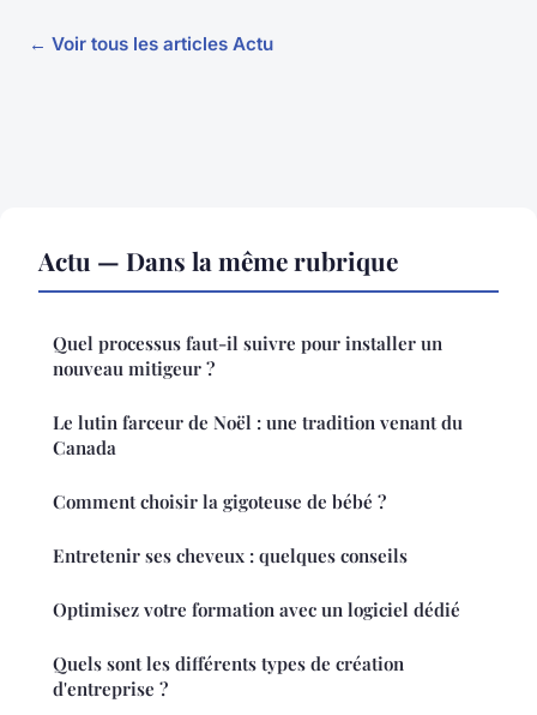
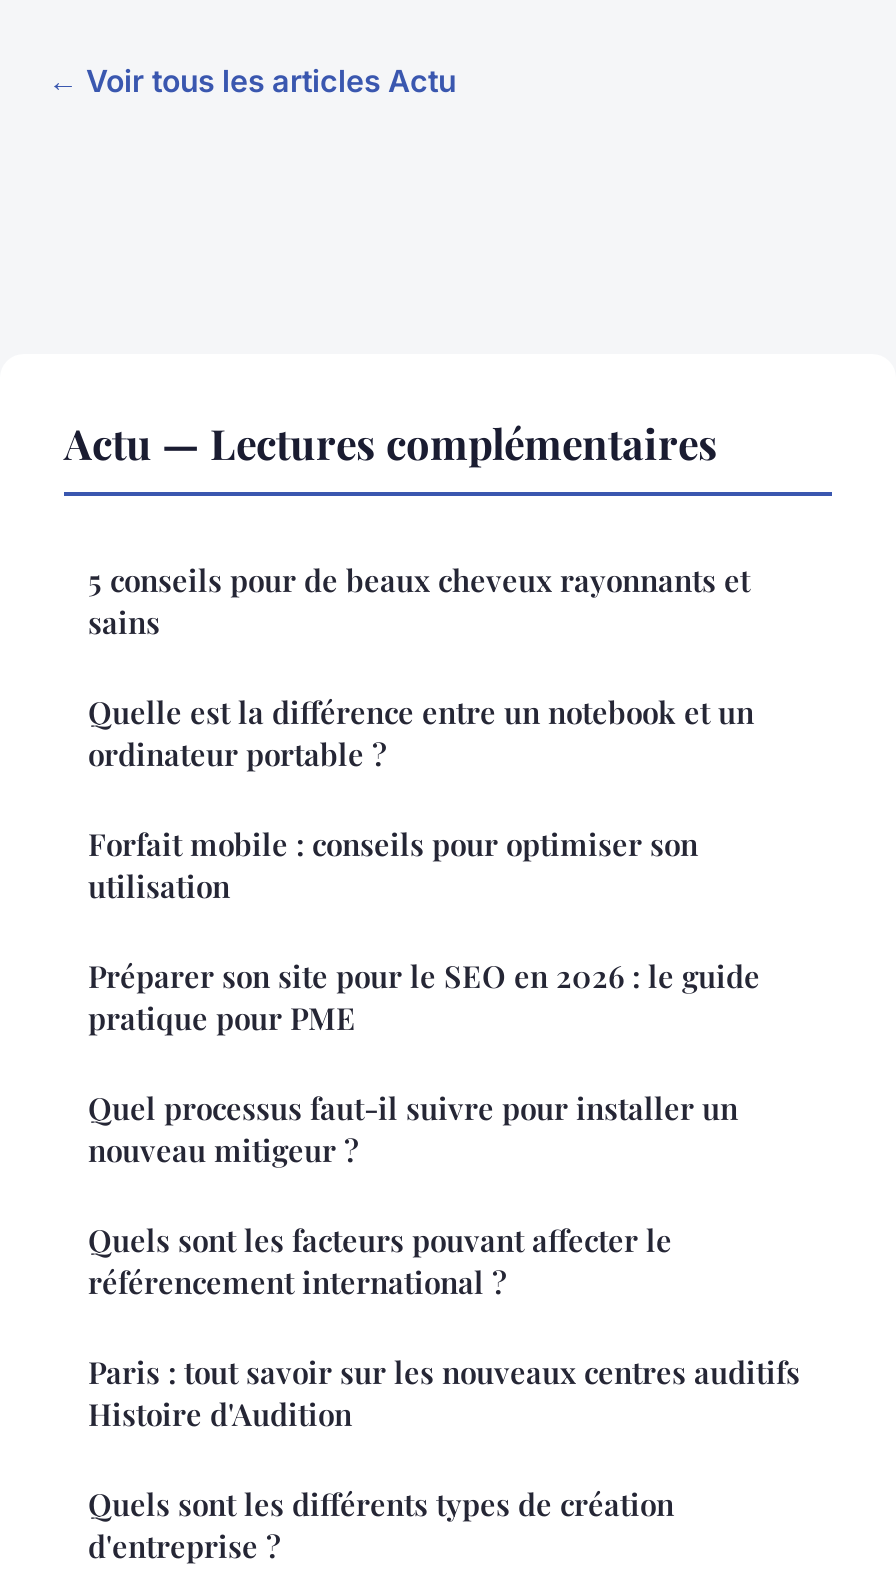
[38,244,398,277] Actu — Dans la même rubrique -> [64,415,760,1039] Actu — Lectures complémentaires | 5 conseils pour de beaux cheveux rayonnants et | sains | Quelle est la différence entre un notebook et un | ordinateur portable ? | Forfait mobile : conseils pour optimiser son | utilisation | Préparer son site pour le SEO en 2026 : le guide | pratique pour PME
moved [53,331,442,381] -> [88,1089,738,1171]: Quel processus faut-il suivre pour installer un | nouveau mitigeur ?
[53,411,463,622] Le lutin farceur de Noël : une tradition venant du | Canada | Comment choisir la gigoteuse de bébé ? | Entretenir ses cheveux : quelques conseils | Optimisez votre formation avec un logiciel dédié -> [88,1221,800,1435] Quels sont les facteurs pouvant affecter le | référencement international ? | Paris : tout savoir sur les nouveaux centres auditifs | Histoire d'Audition

